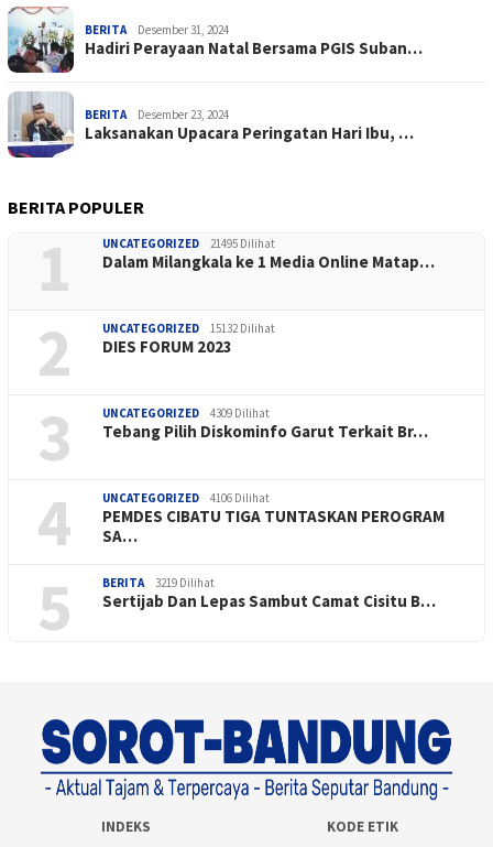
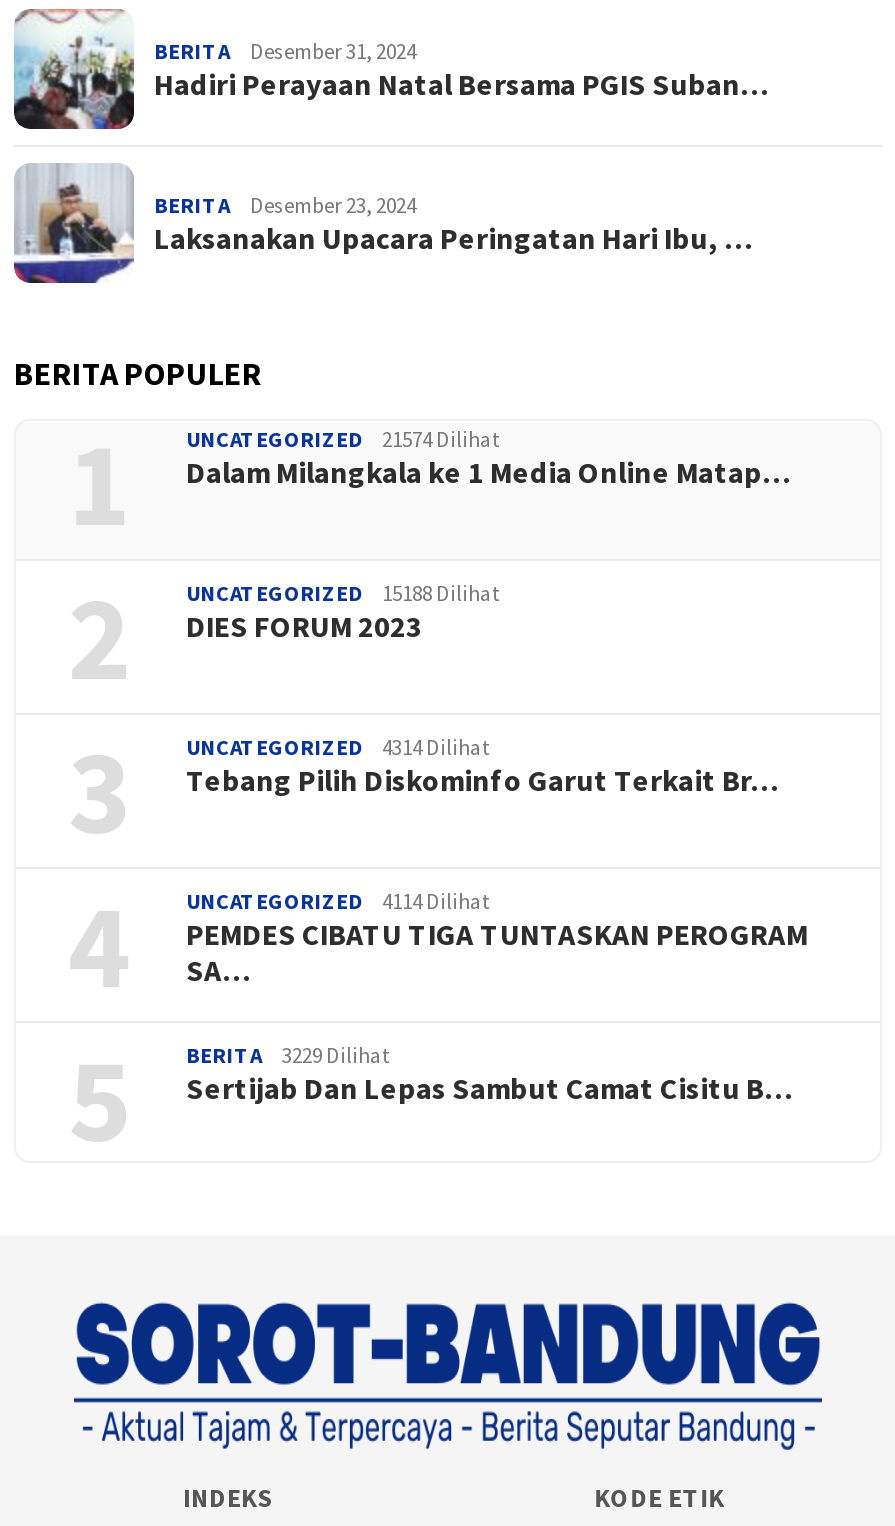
[102,236,275,252] UNCATEGORIZED 21495 Dilihat -> [186,426,500,454] UNCATEGORIZED 21574 Dilihat
[102,321,275,336] UNCATEGORIZED 15132 Dilihat -> [186,580,500,608] UNCATEGORIZED 15188 Dilihat
[102,406,270,421] UNCATEGORIZED 4309 Dilihat -> [186,734,490,762] UNCATEGORIZED 4314 Dilihat
[102,491,270,506] UNCATEGORIZED 4106 Dilihat -> [186,888,490,916] UNCATEGORIZED 4114 Dilihat
[102,575,215,591] BERITA 3219 Dilihat -> [186,1042,390,1070] BERITA 3229 Dilihat

